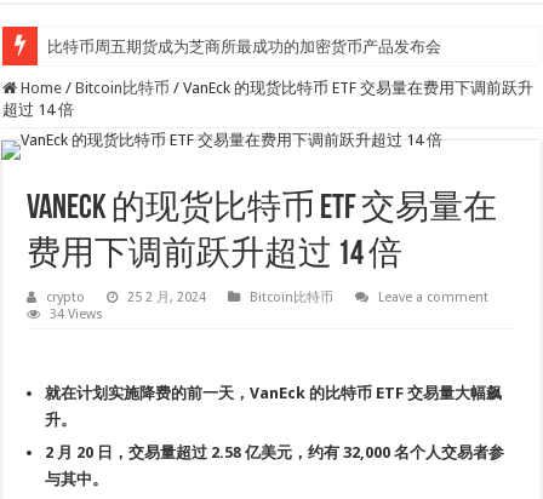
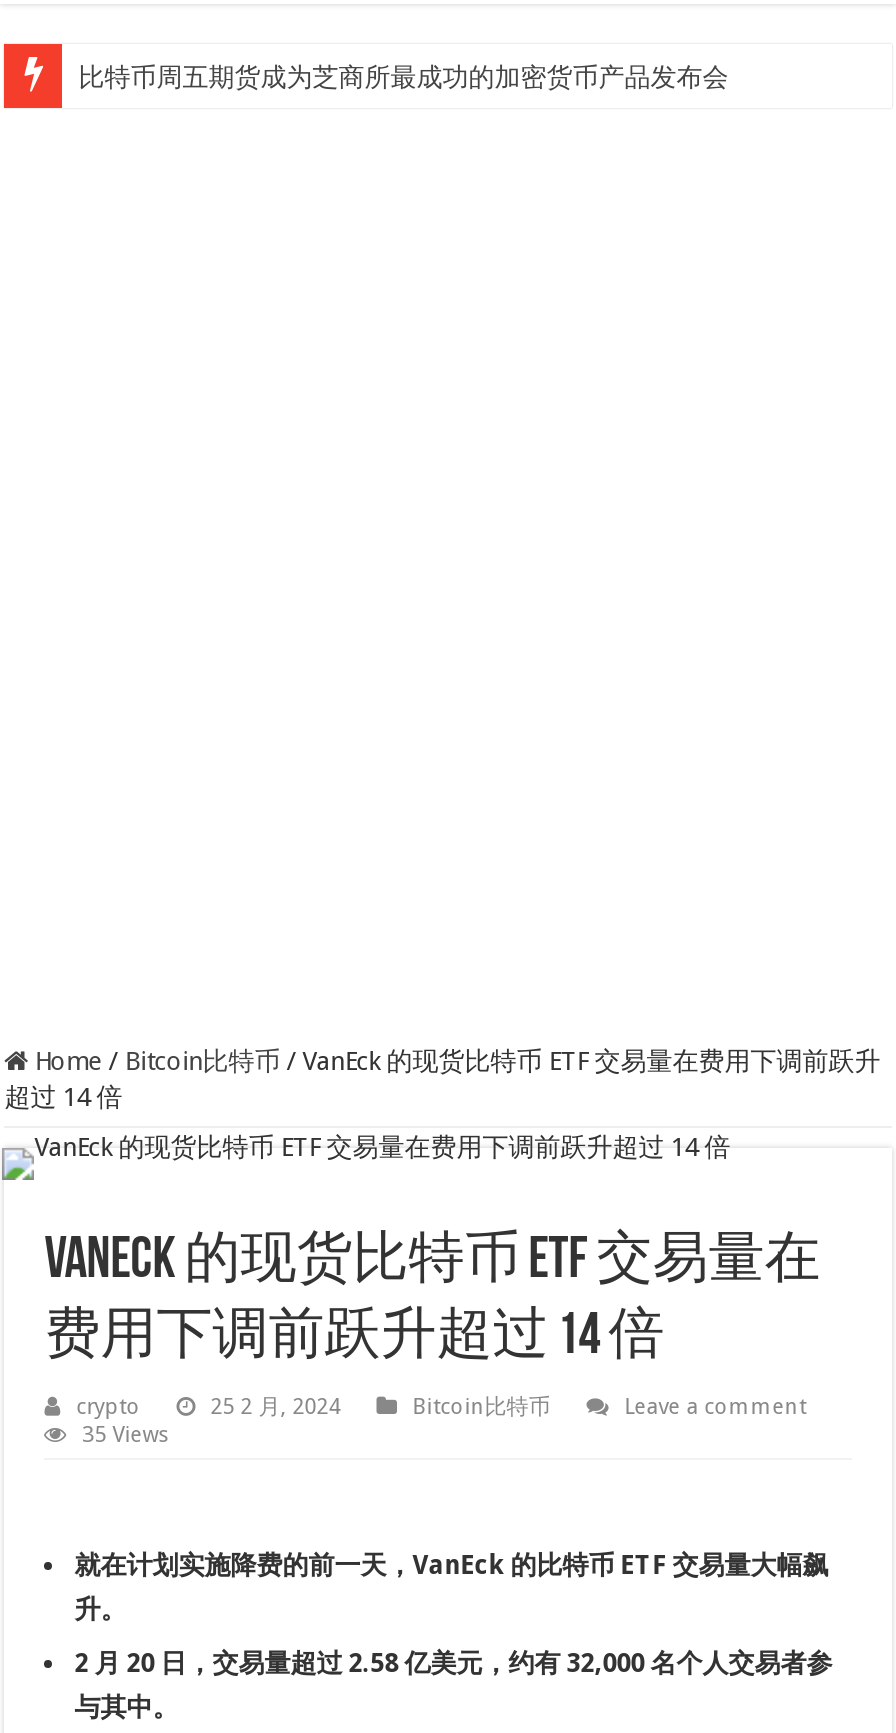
[50,306,103,322] 34 Views -> [82,1422,170,1448] 35 Views

